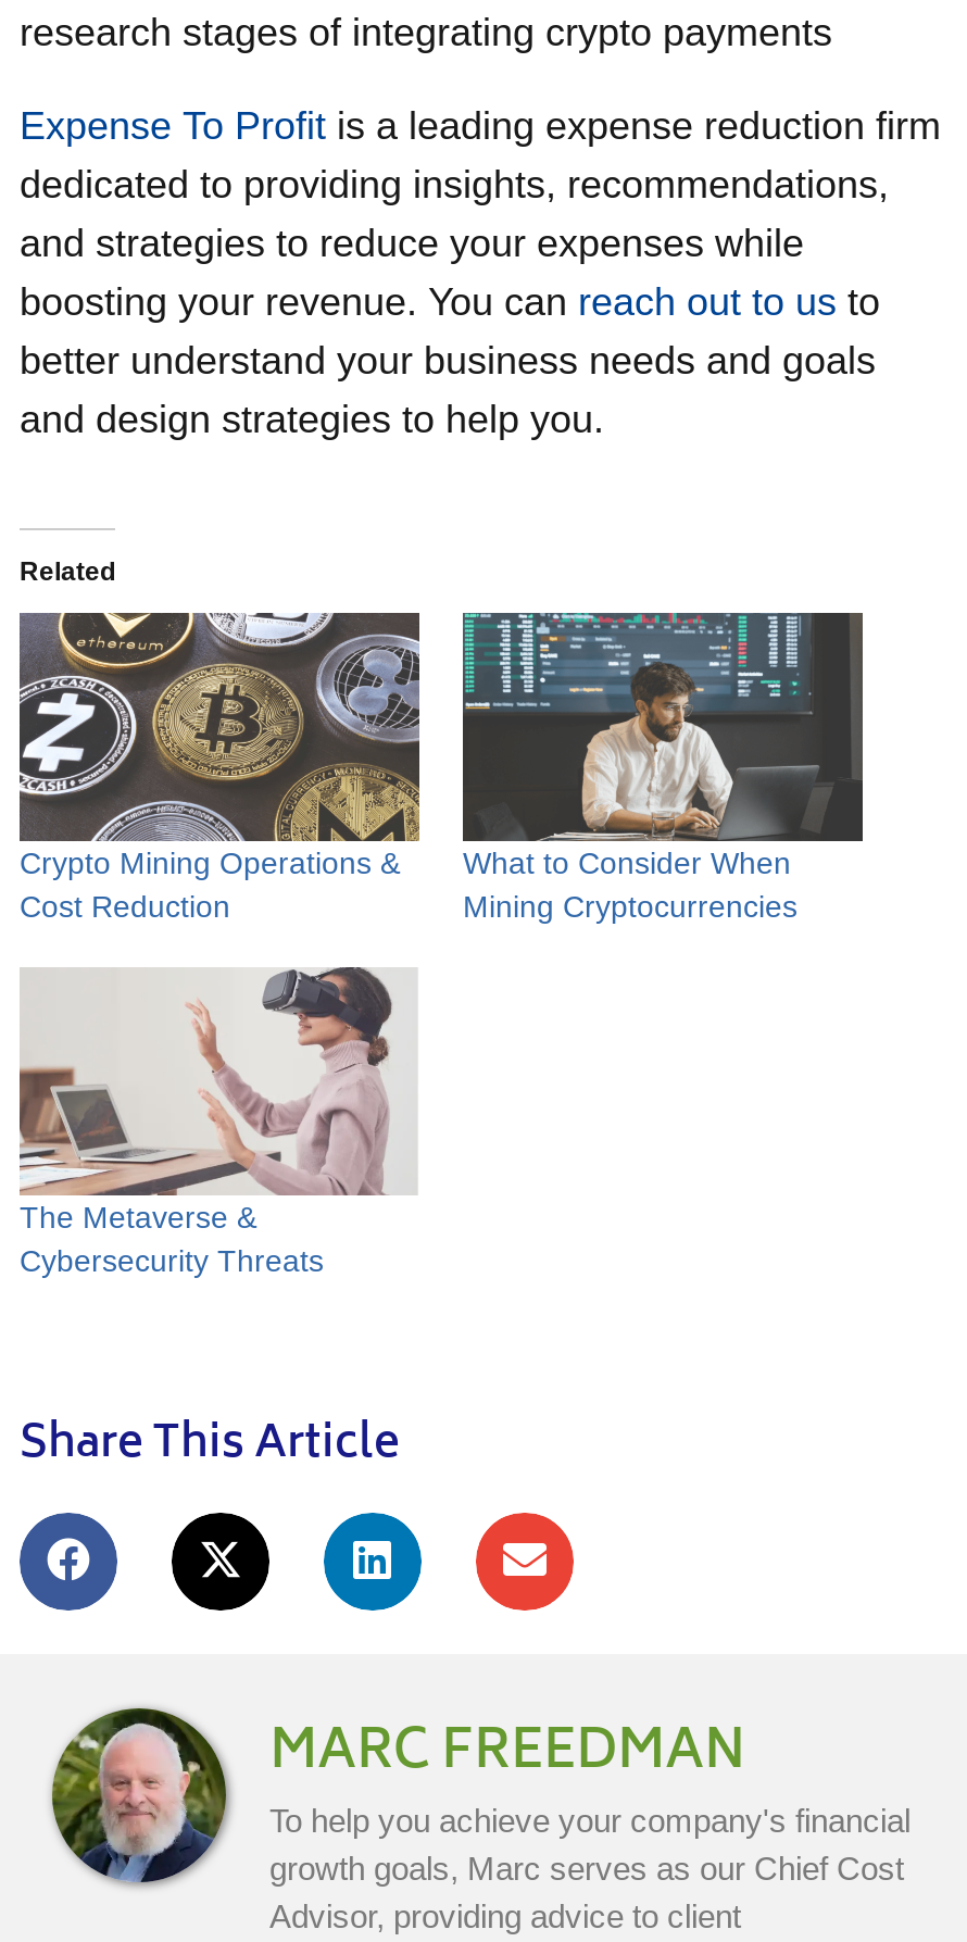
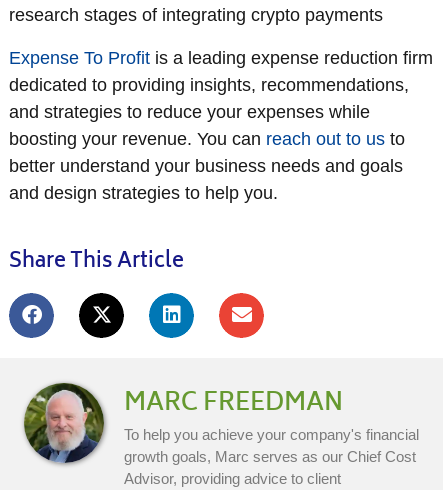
[20,556,115,586] Related -> none
[17,611,422,923] [image] | Crypto Mining Operations & | Cost Reduction -> none
[461,611,865,923] [image] | What to Consider When | Mining Cryptocurrencies -> none
[17,967,395,1278] [image] | The Metaverse & | Cybersecurity Threats -> none

